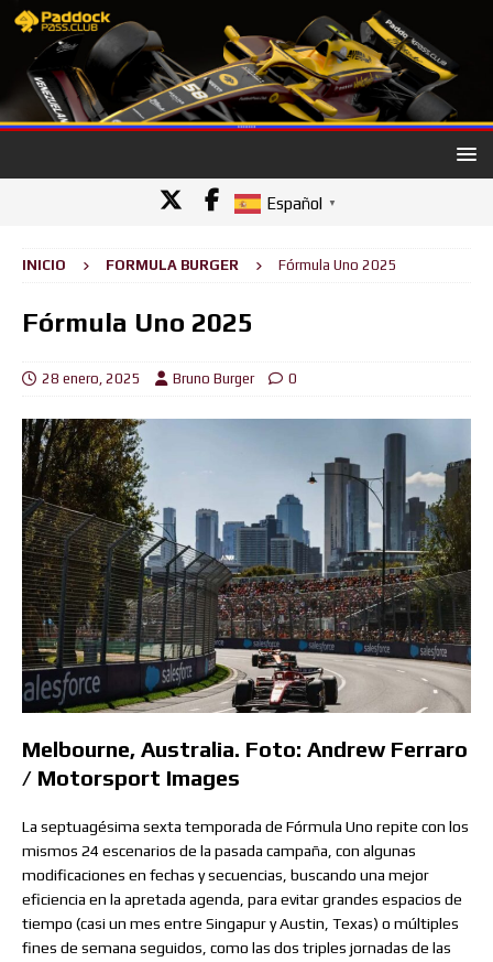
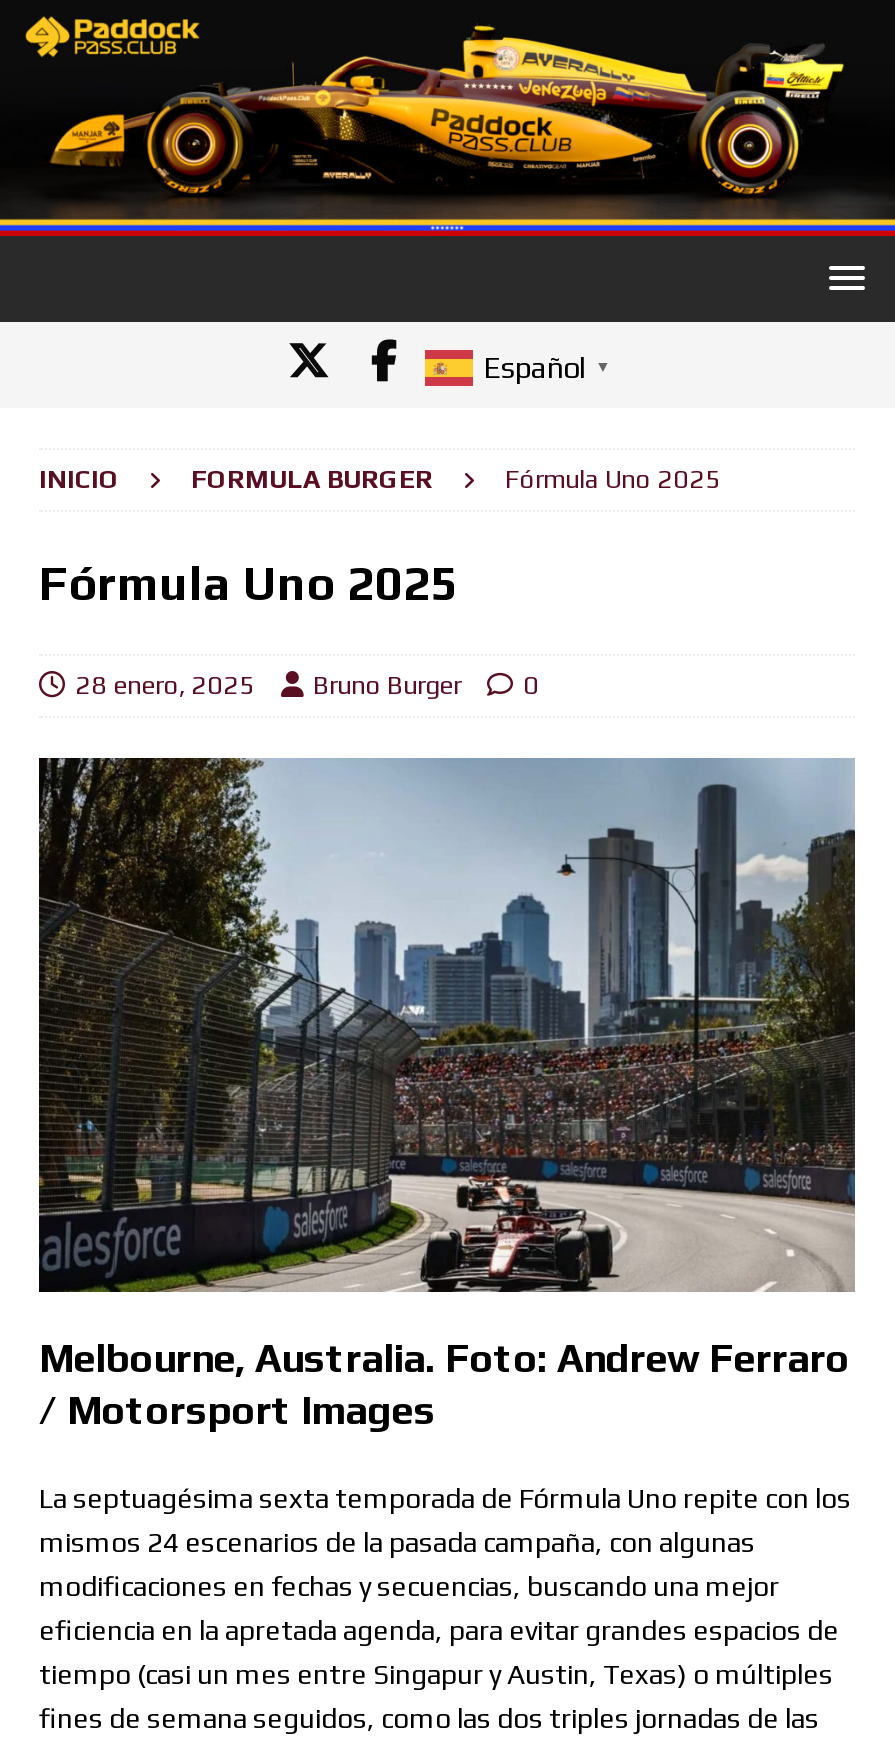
[28,11,483,123] [image] -> [51,24,879,222] [image]

